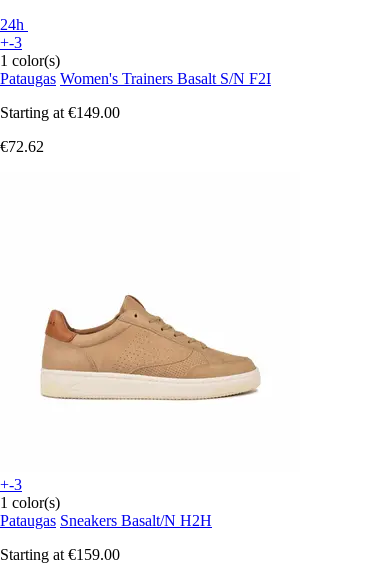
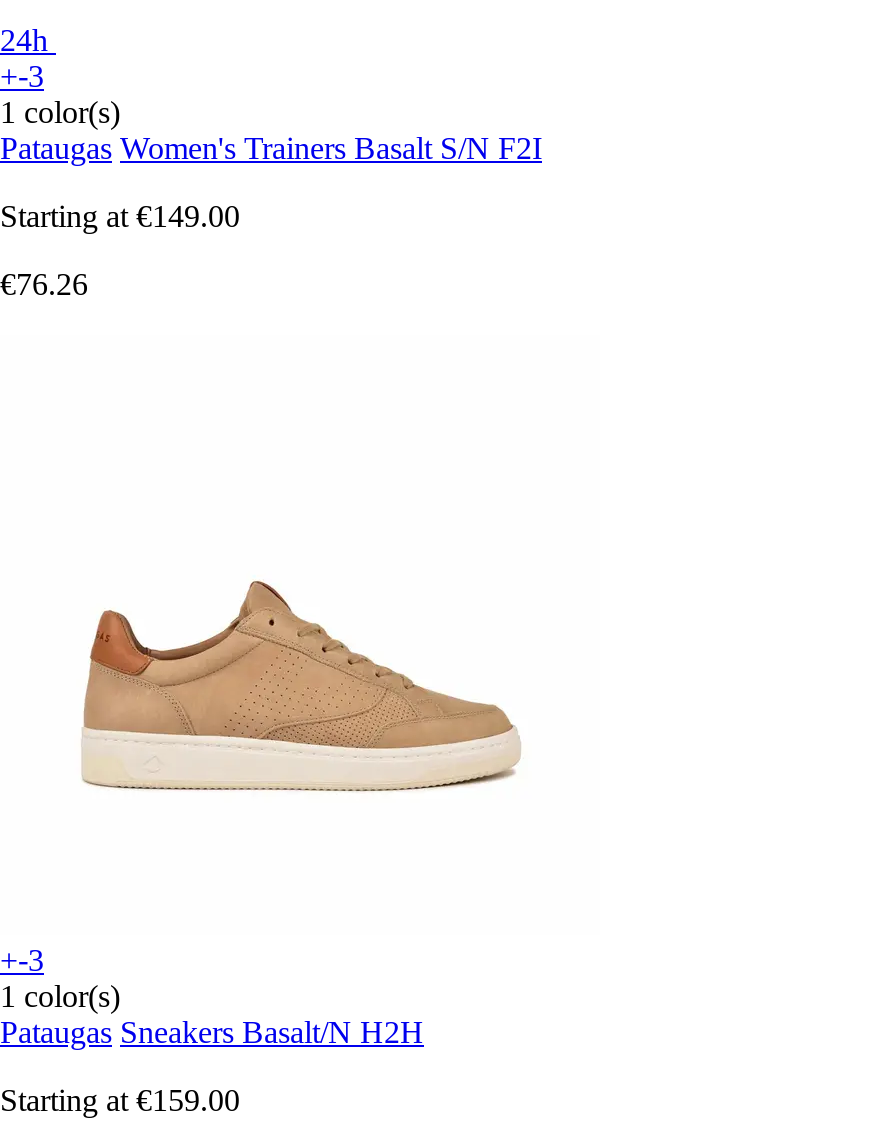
[0,138,44,155] €72.62 -> [0,266,88,300] €76.26

